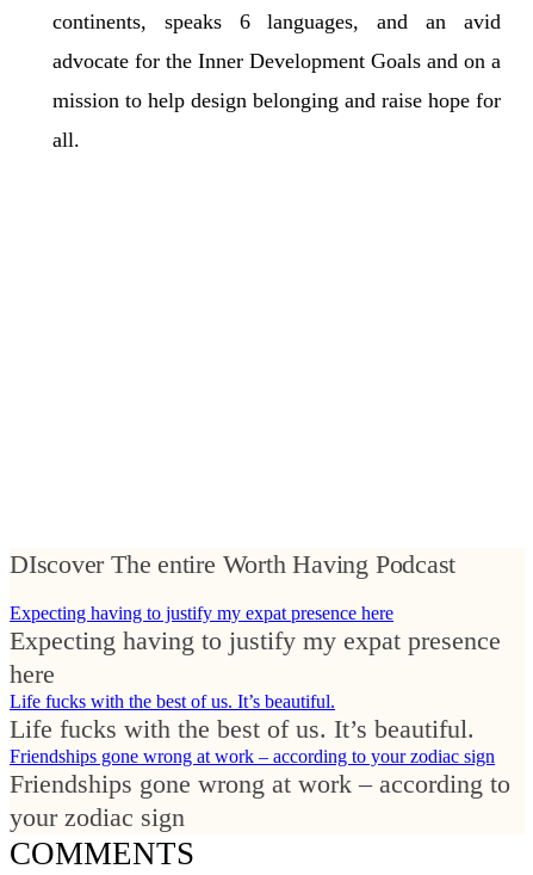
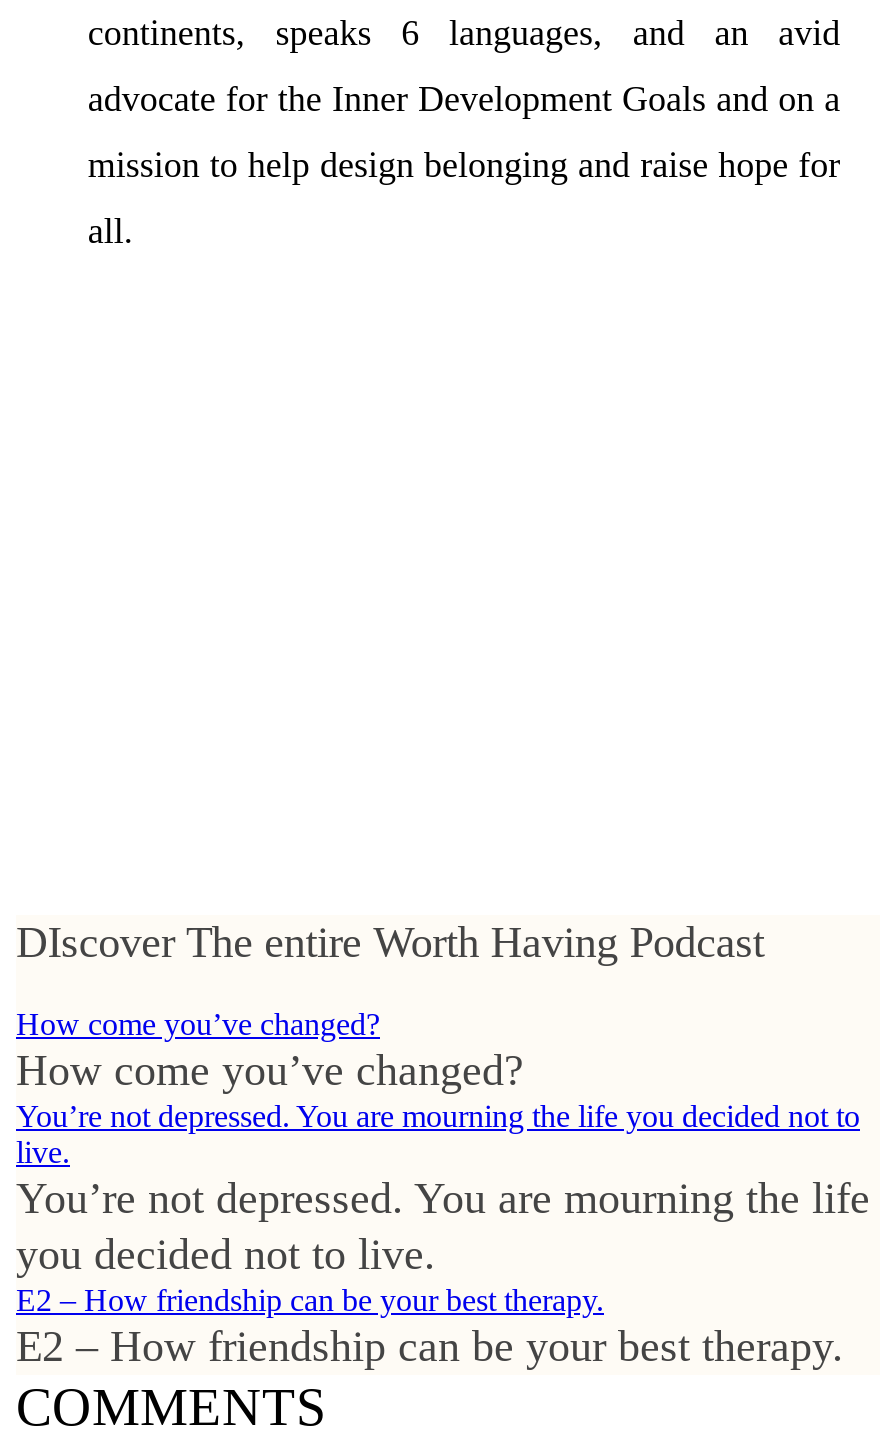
[10,603,510,833] Expecting having to justify my expat presence here | Expecting having to justify my expat presence | here | Life fucks with the best of us. It’s beautiful. | Life fucks with the best of us. It’s beautiful. | Friendships gone wrong at work – according to your zodiac sign | Friendships gone wrong at work – according to | your zodiac sign -> [16,1008,870,1372] How come you’ve changed? | How come you’ve changed? | You’re not depressed. You are mourning the life you decided not to | live. | You’re not depressed. You are mourning the life | you decided not to live. | E2 – How friendship can be your best therapy. | E2 – How friendship can be your best therapy.

